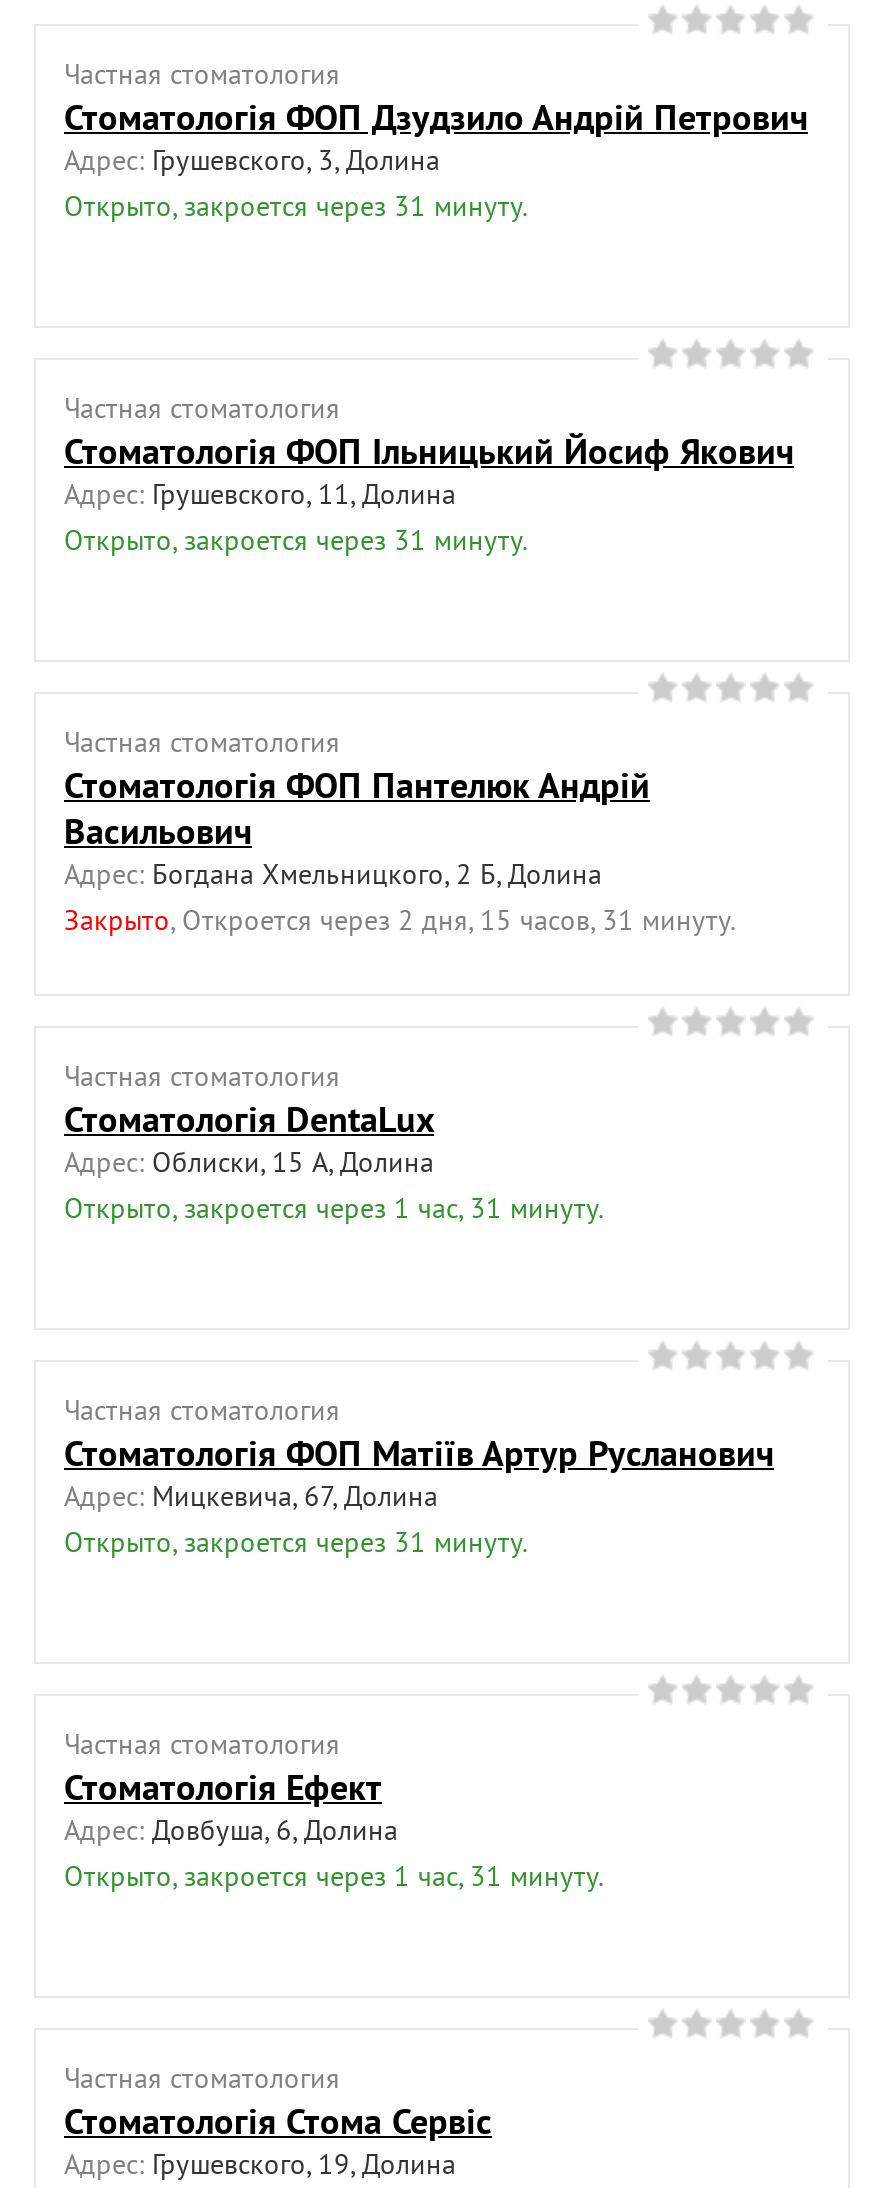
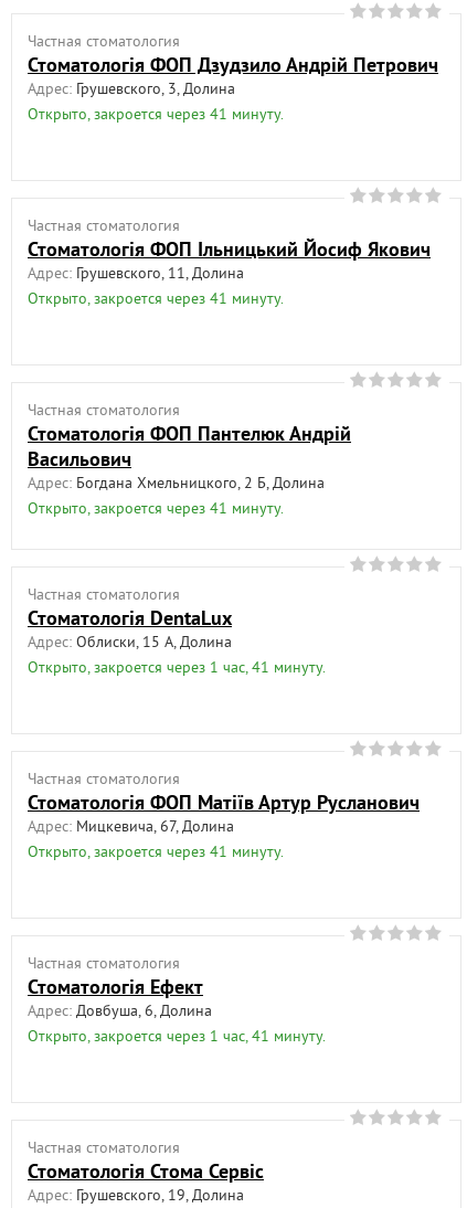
[64,187,528,223] Открыто, закроется через 31 минуту. -> [28,103,284,123] Открыто, закроется через 41 минуту.
[64,521,528,557] Открыто, закроется через 31 минуту. -> [28,288,284,308] Открыто, закроется через 41 минуту.
[64,901,736,937] Закрыто, Откроется через 2 дня, 15 часов, 31 минуту. -> [28,498,284,517] Открыто, закроется через 41 минуту.
[64,1189,604,1225] Открыто, закроется через 1 час, 31 минуту. -> [28,657,326,676] Открыто, закроется через 1 час, 41 минуту.
[64,1523,528,1559] Открыто, закроется через 31 минуту. -> [28,841,284,861] Открыто, закроется через 41 минуту.
[64,1857,604,1893] Открыто, закроется через 1 час, 31 минуту. -> [28,1025,326,1045] Открыто, закроется через 1 час, 41 минуту.

